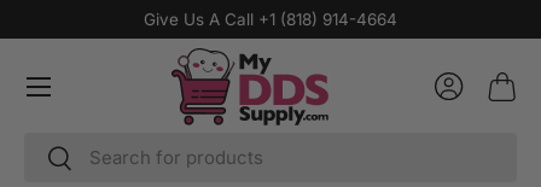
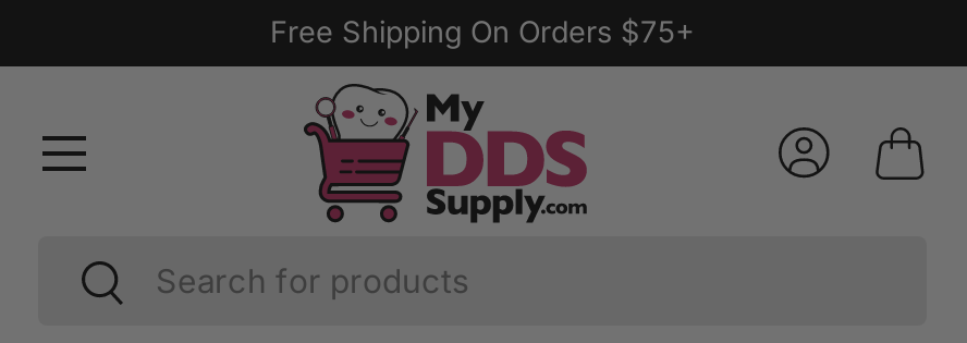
[144,10,397,29] Give Us A Call +1 (818) 914-4664 -> [270,14,695,49] Free Shipping On Orders $75+

